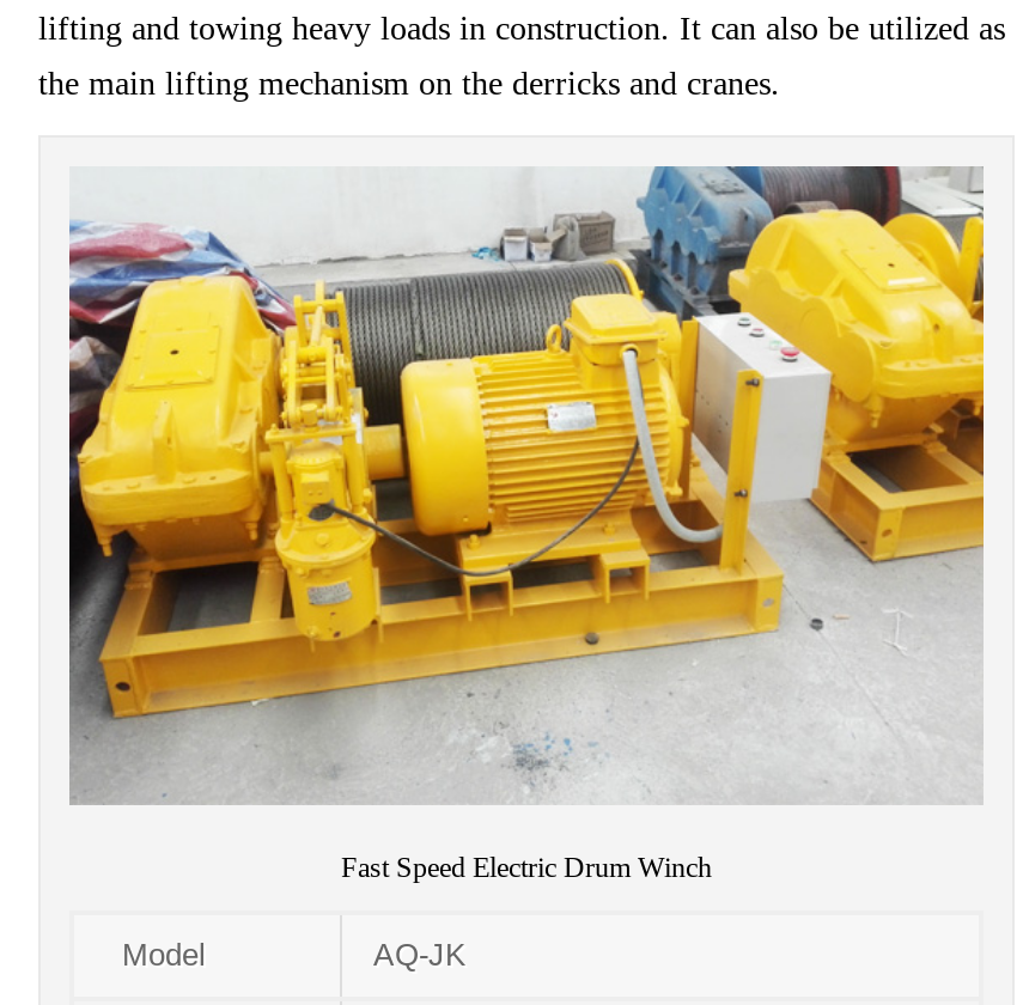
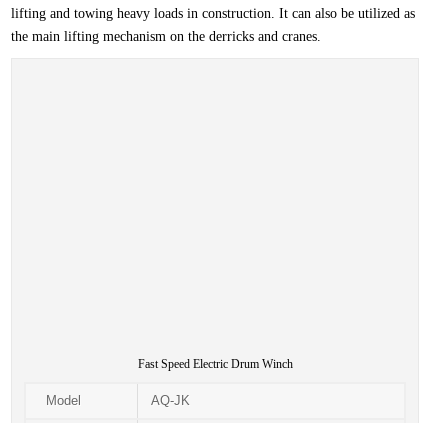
[67,164,986,805] [image] -> none

